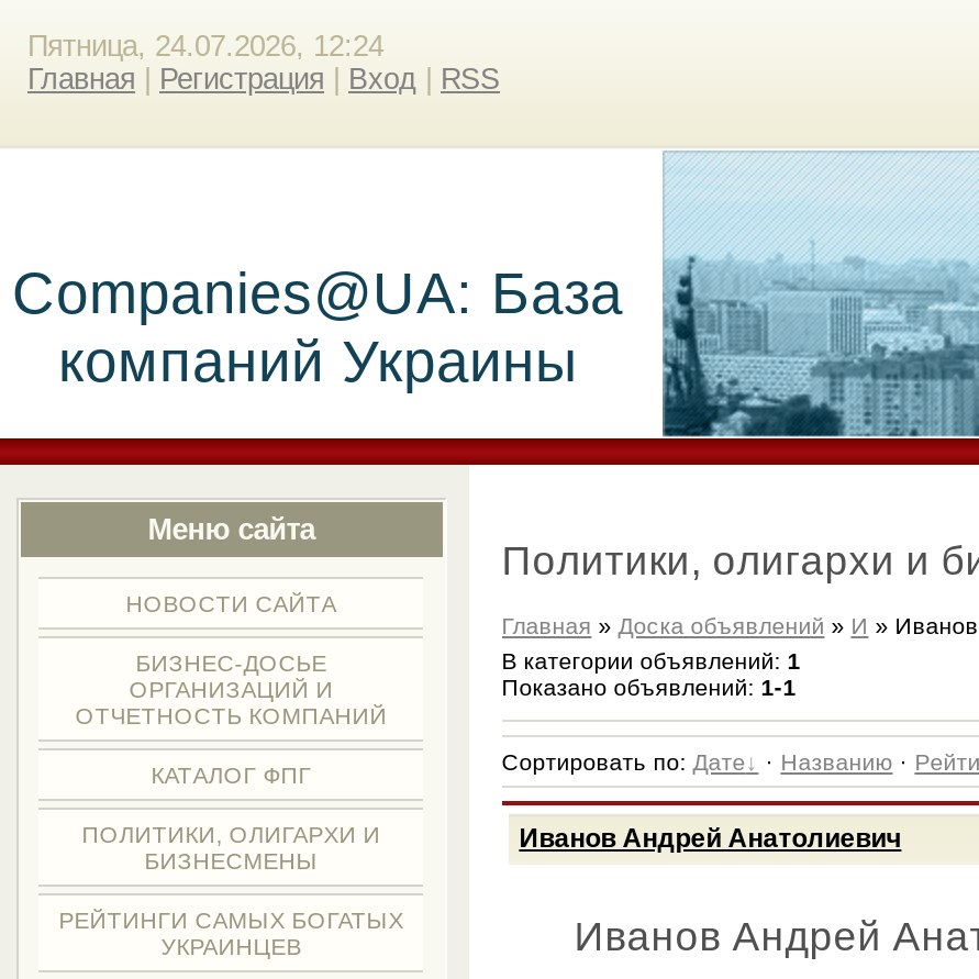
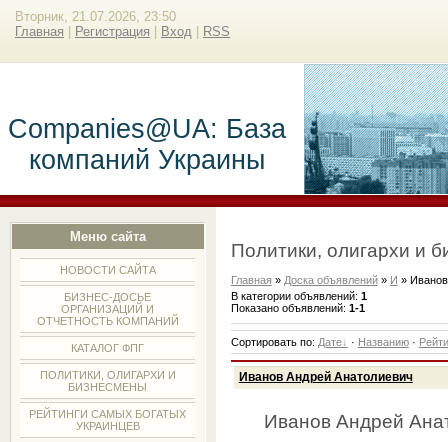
[27,30,383,63] Пятница, 24.07.2026, 12:24 -> [15,9,176,24] Вторник, 21.07.2026, 23:50

